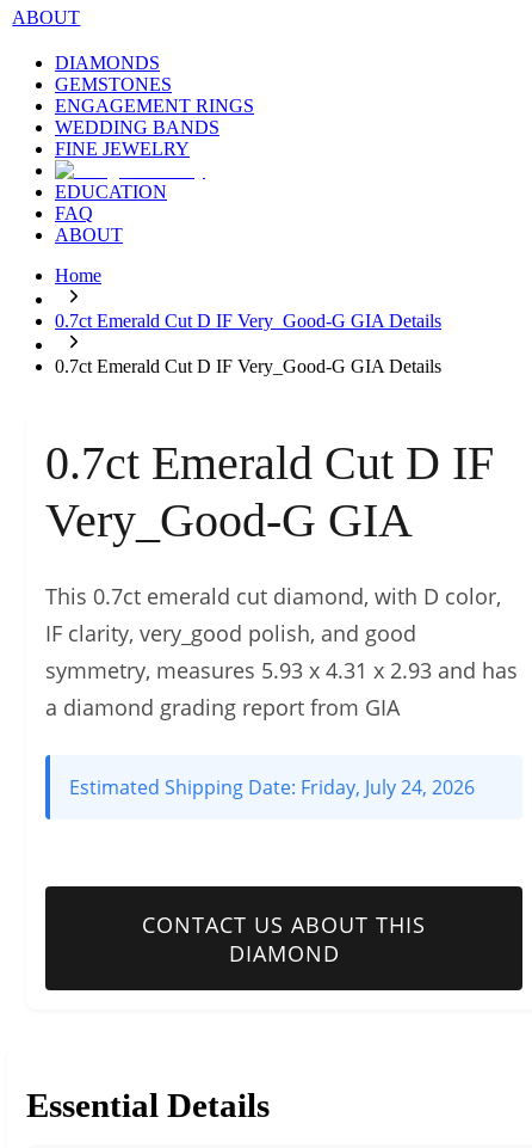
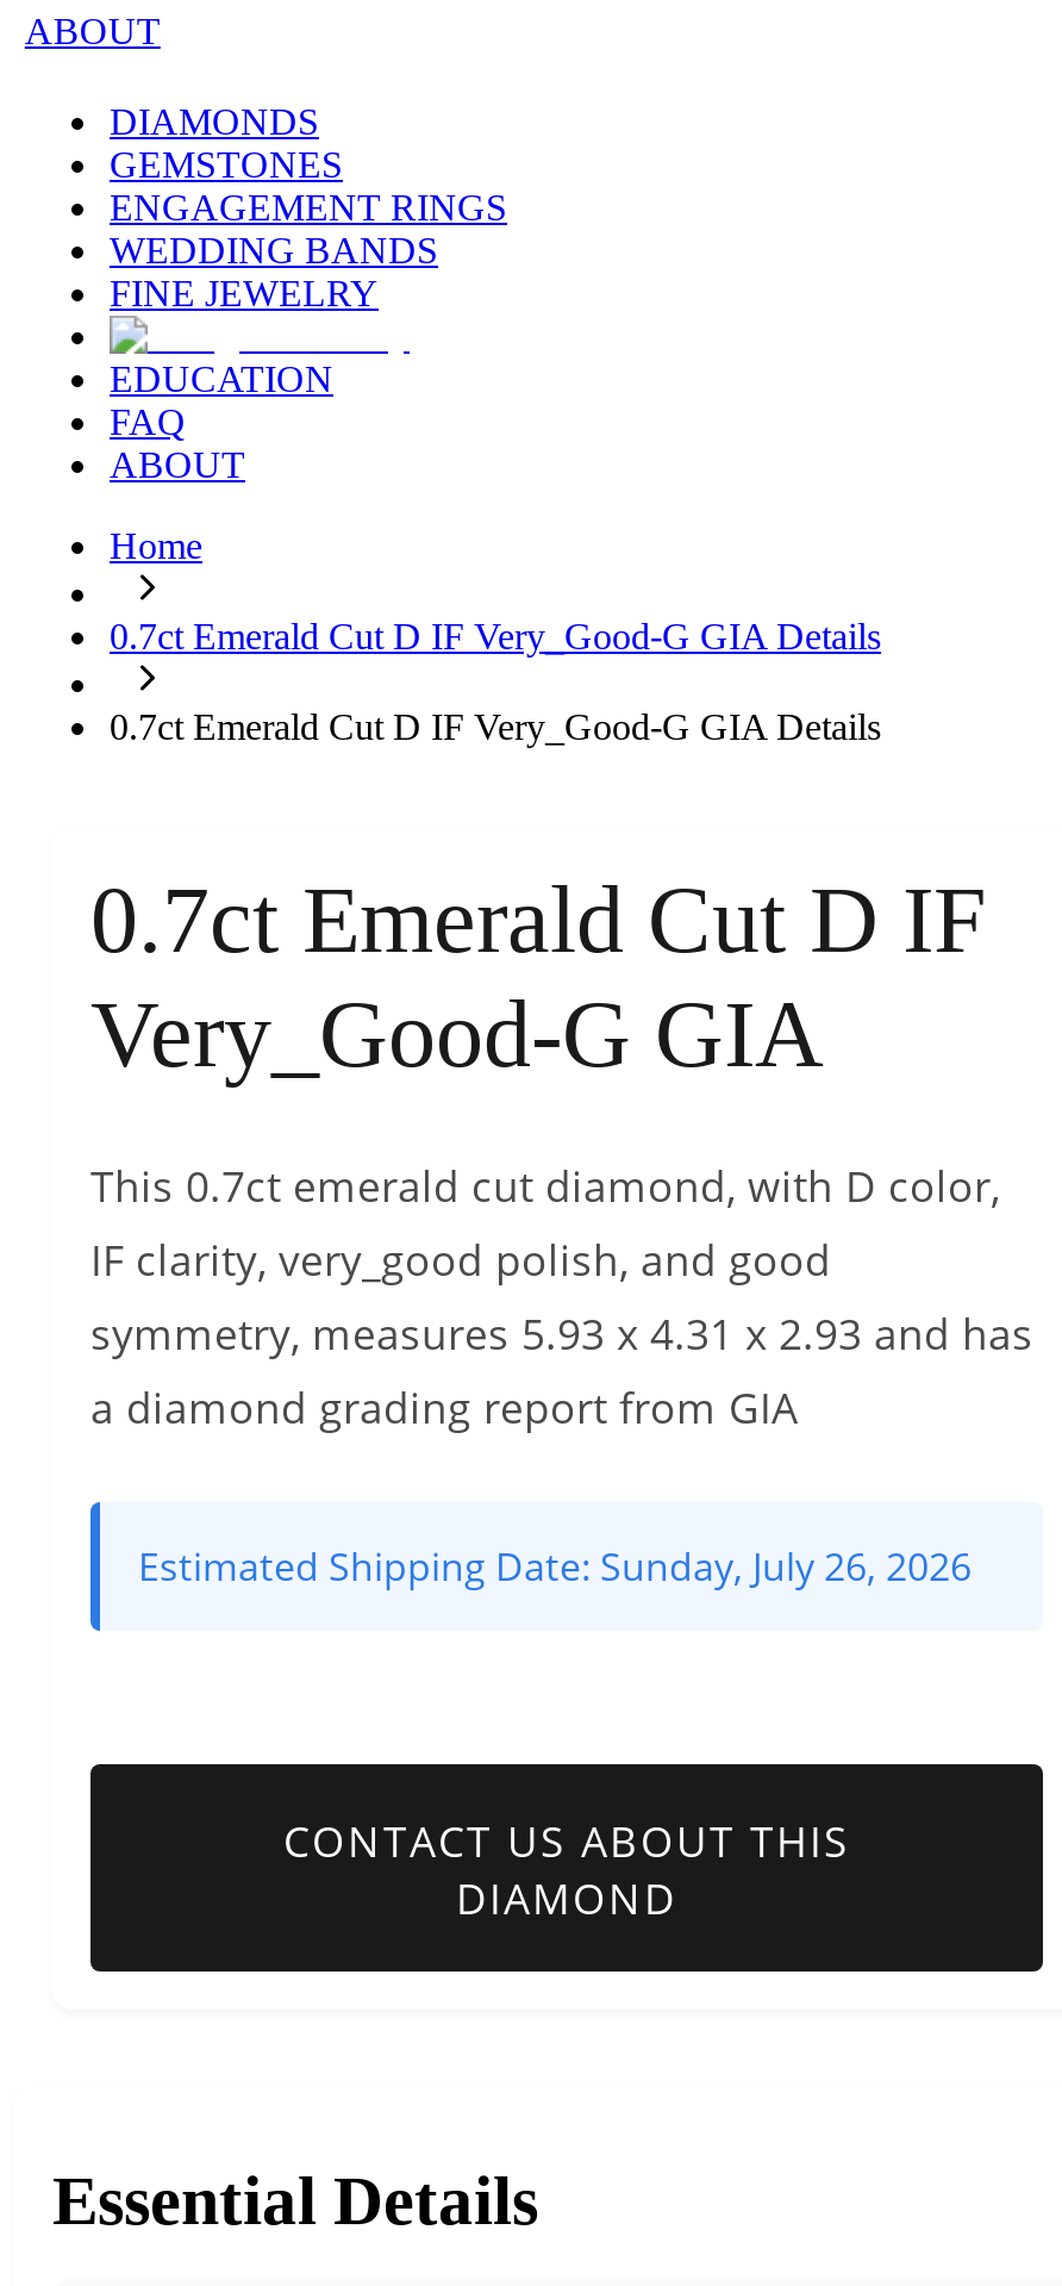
[69,774,475,801] Estimated Shipping Date: Friday, July 24, 2026 -> [138,1541,972,1593] Estimated Shipping Date: Sunday, July 26, 2026

